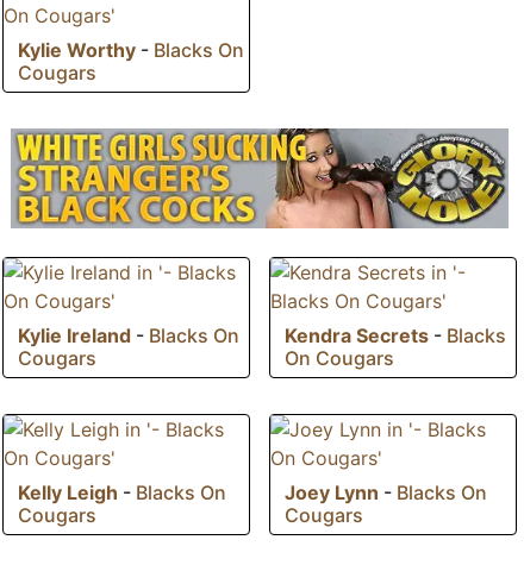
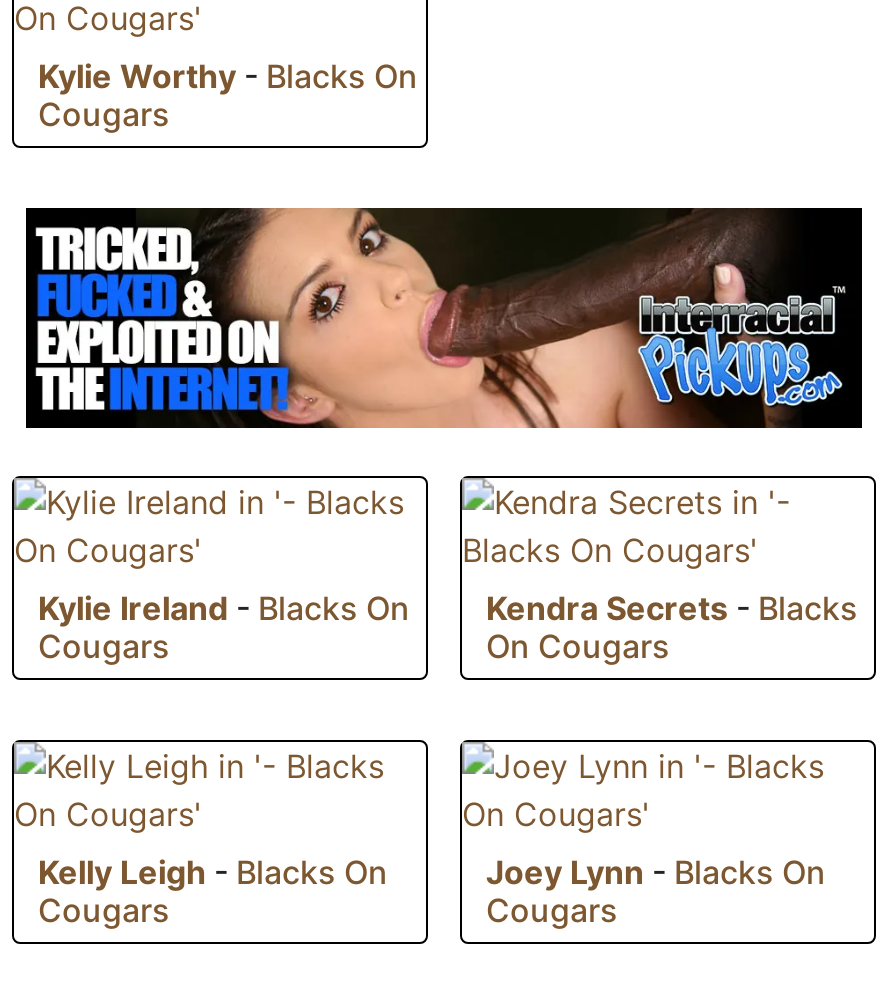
[11,127,509,228] [image] -> [26,206,862,428] [image]

